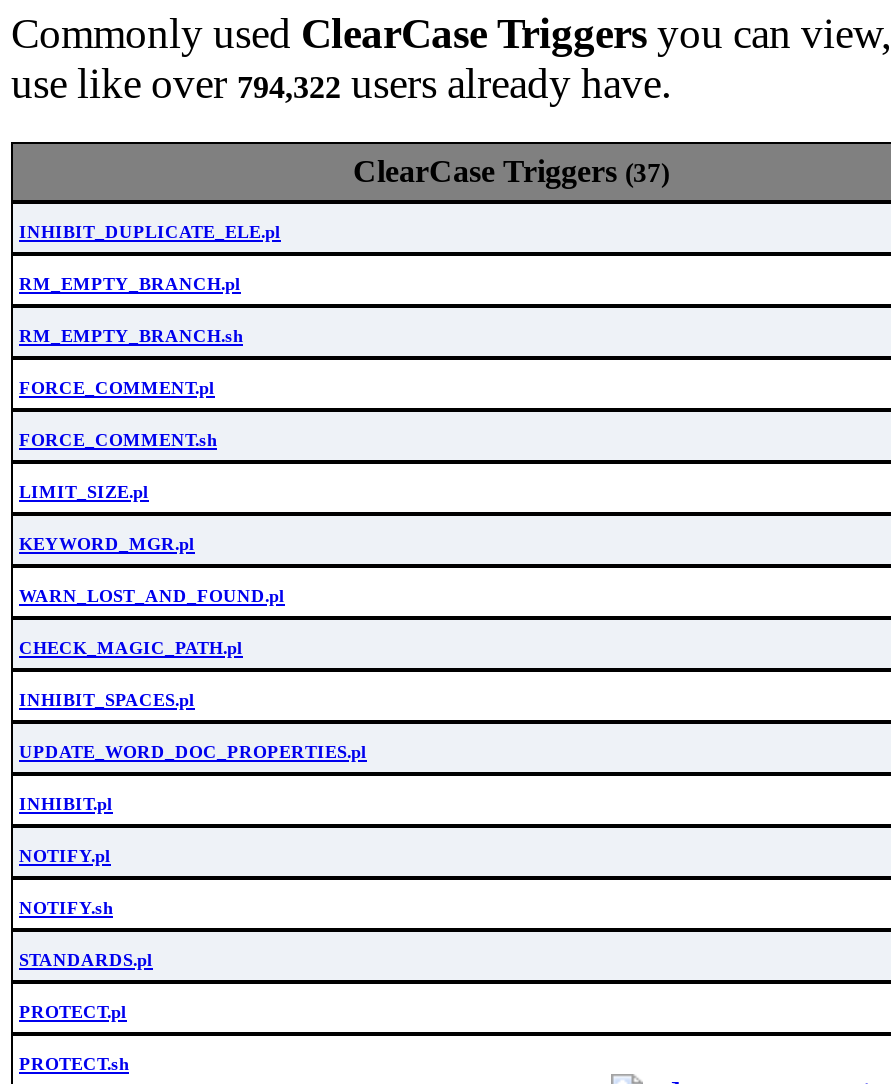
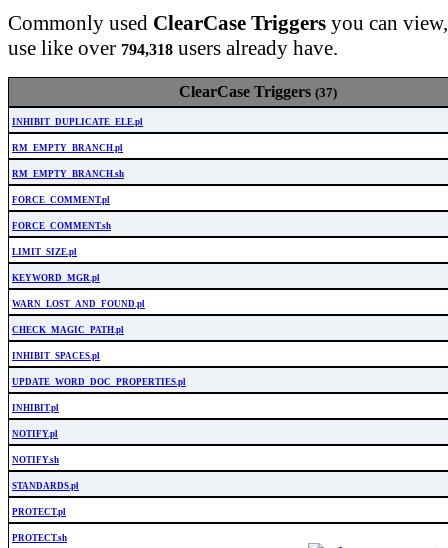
[11,60,671,108] use like over 794,322 users already have. -> [8,36,338,60] use like over 794,318 users already have.

